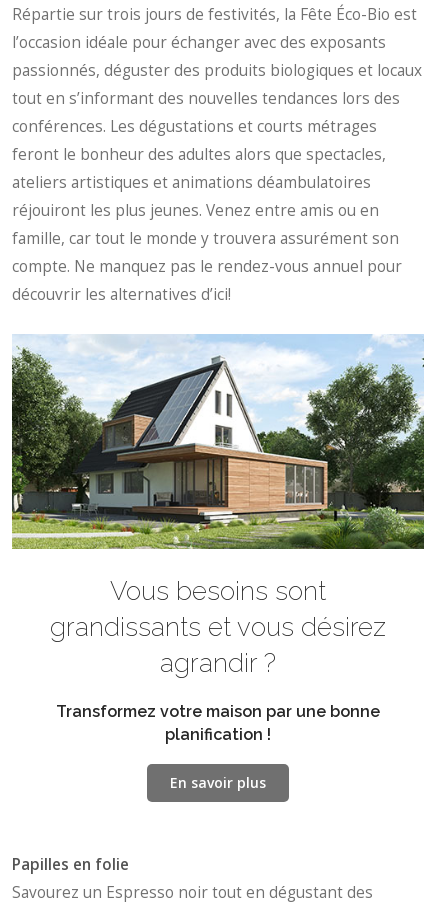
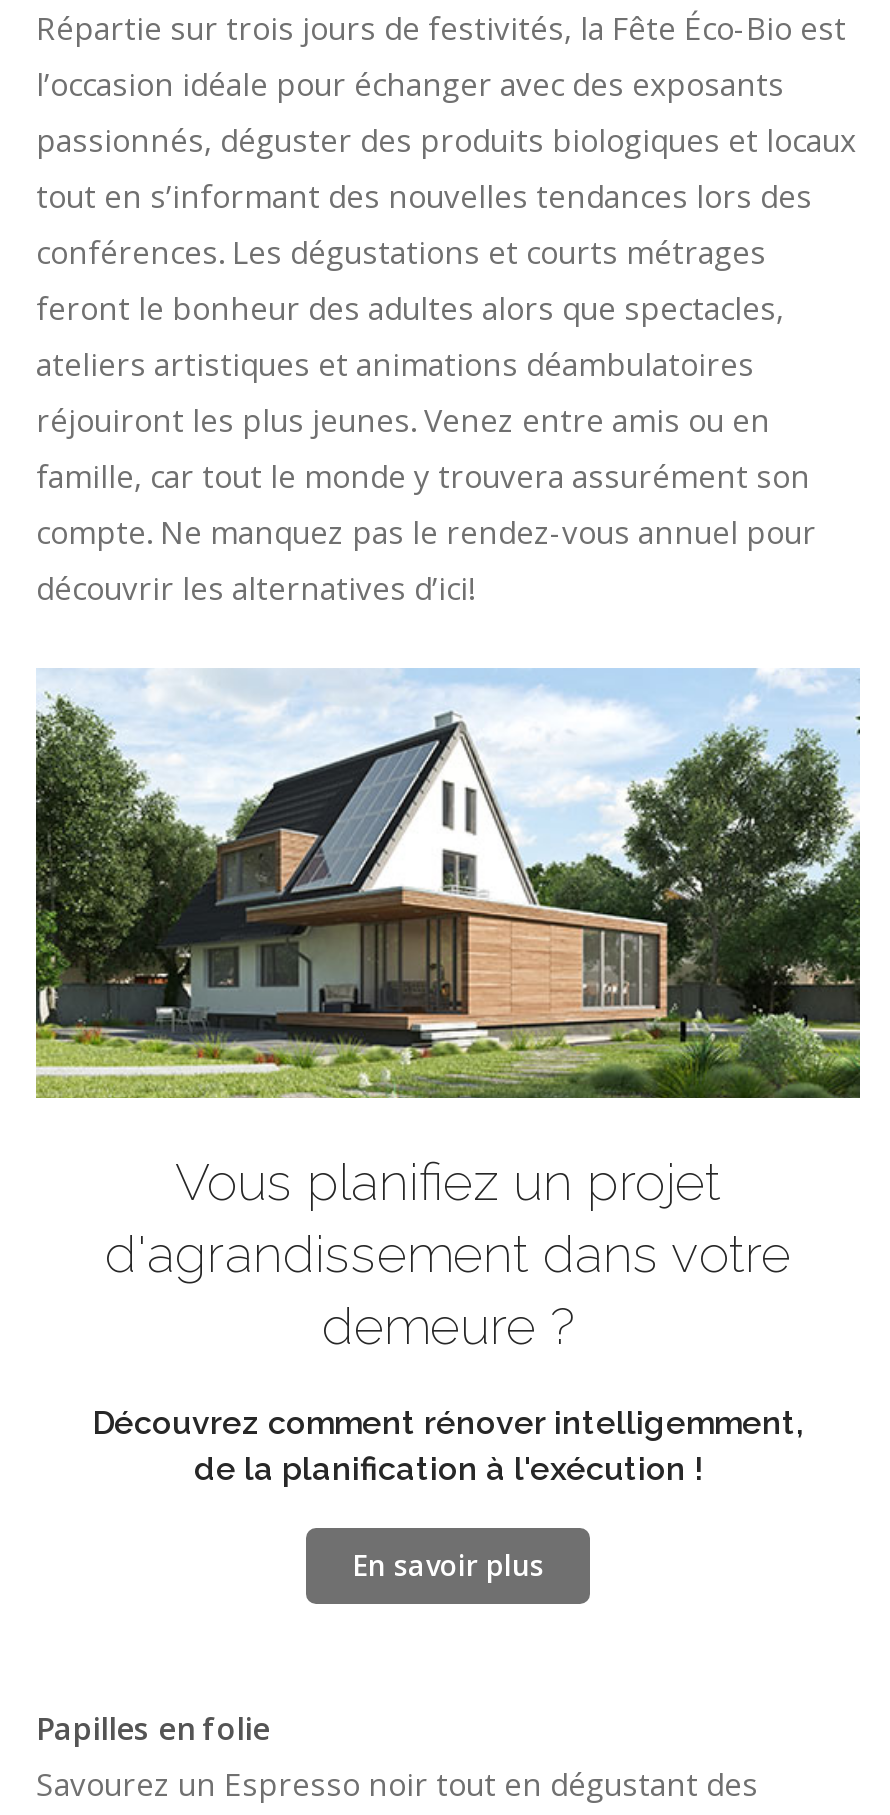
[50,576,386,678] Vous besoins sont | grandissants et vous désirez | agrandir ? -> [105,1153,791,1357] Vous planifiez un projet | d'agrandissement dans votre | demeure ?
[56,702,380,744] Transformez votre maison par une bonne | planification ! -> [92,1403,804,1487] Découvrez comment rénover intelligemment, | de la planification à l'exécution !

